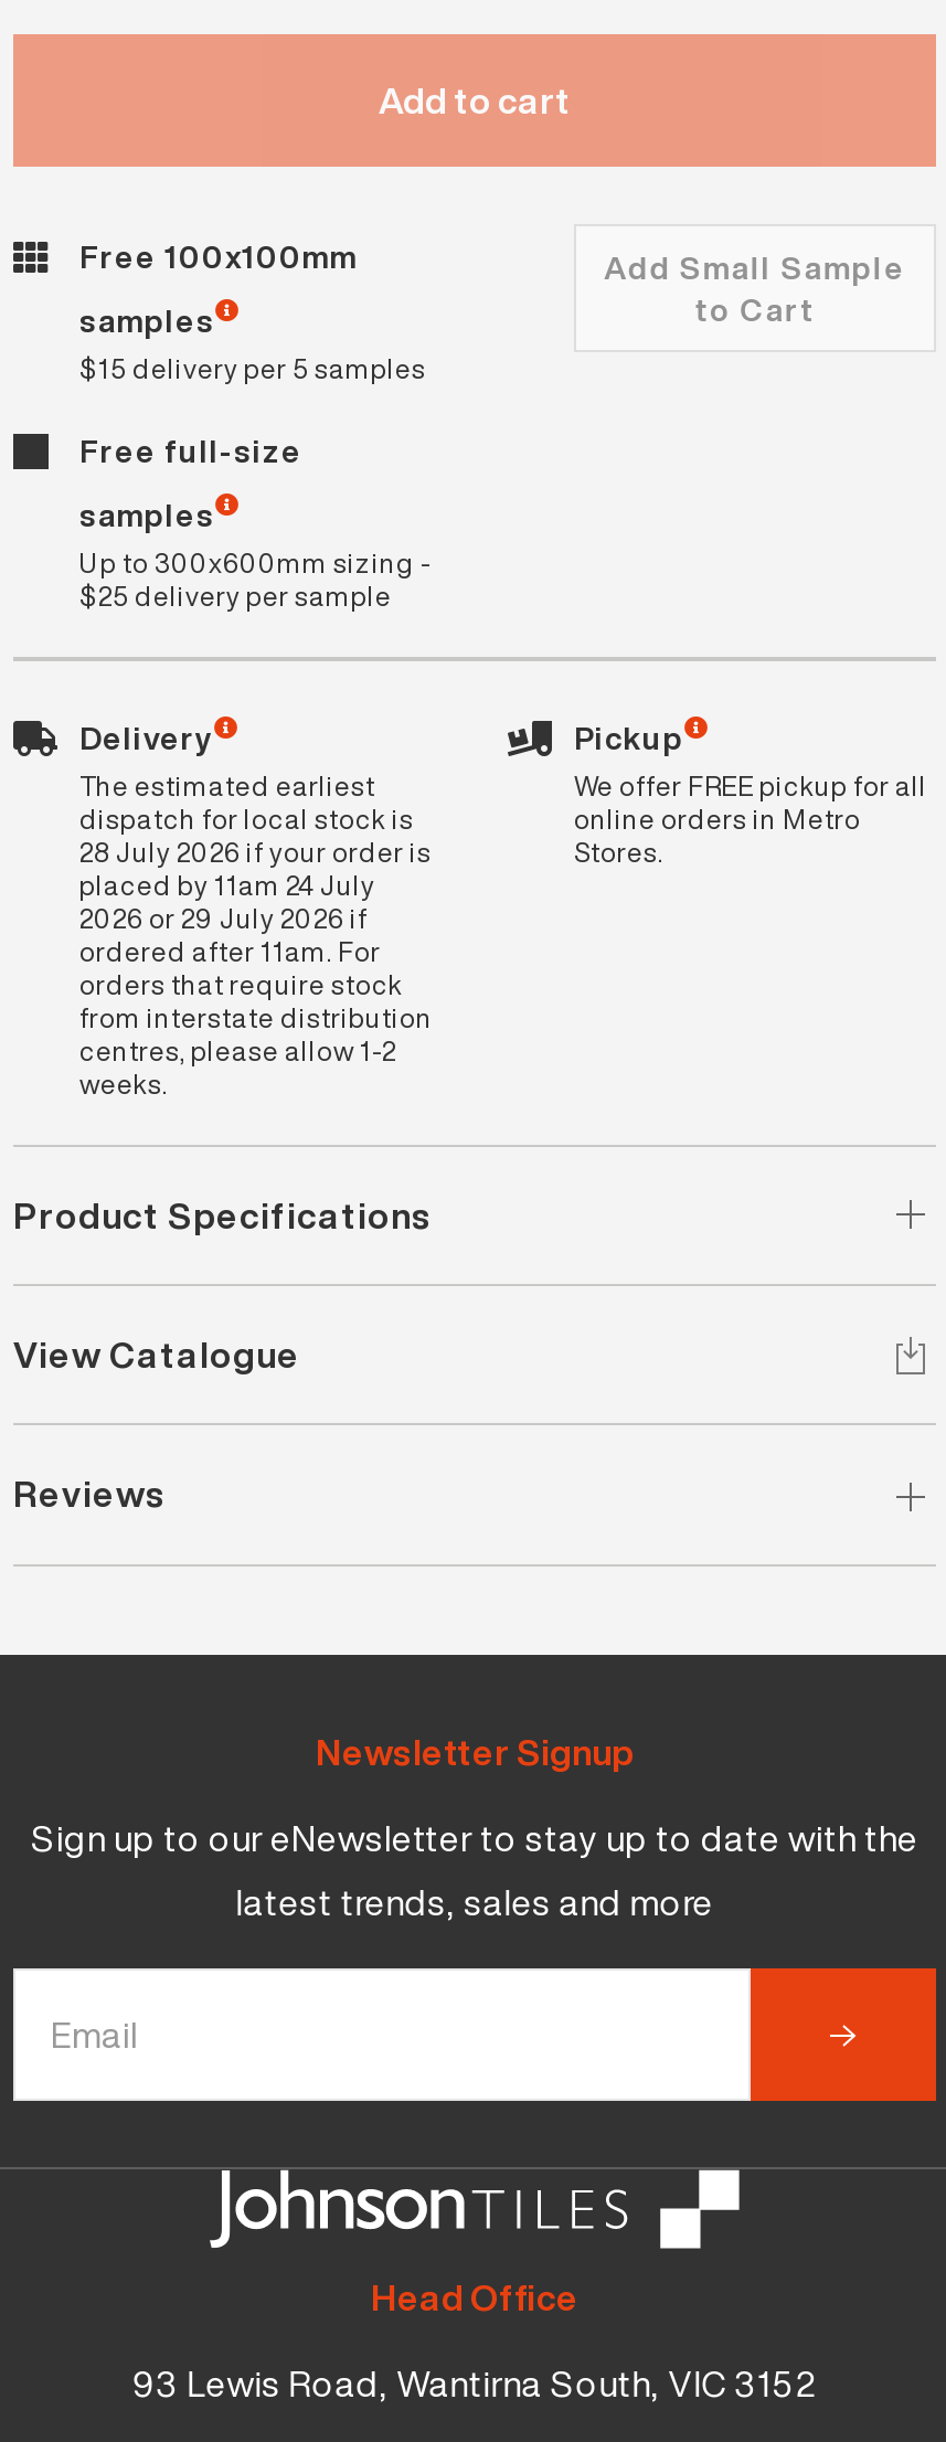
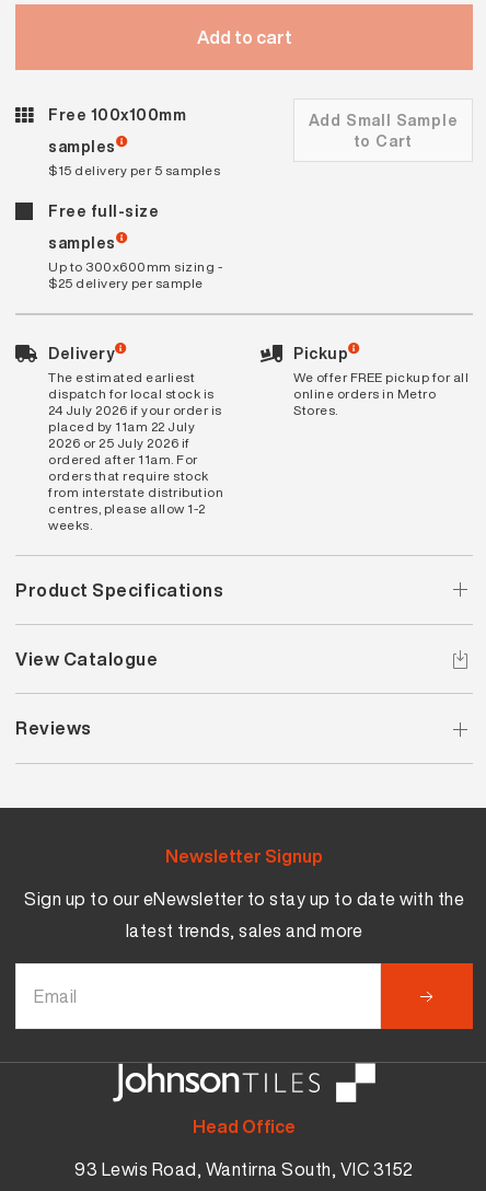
[79,833,432,870] 28 July 2026 if your order is -> [48,400,222,419] 24 July 2026 if your order is
[79,866,375,903] placed by 11am 24 July -> [48,417,195,435] placed by 11am 22 July
[79,899,368,936] 2026 or 29 July 2026 if -> [48,433,190,452] 2026 or 25 July 2026 if

